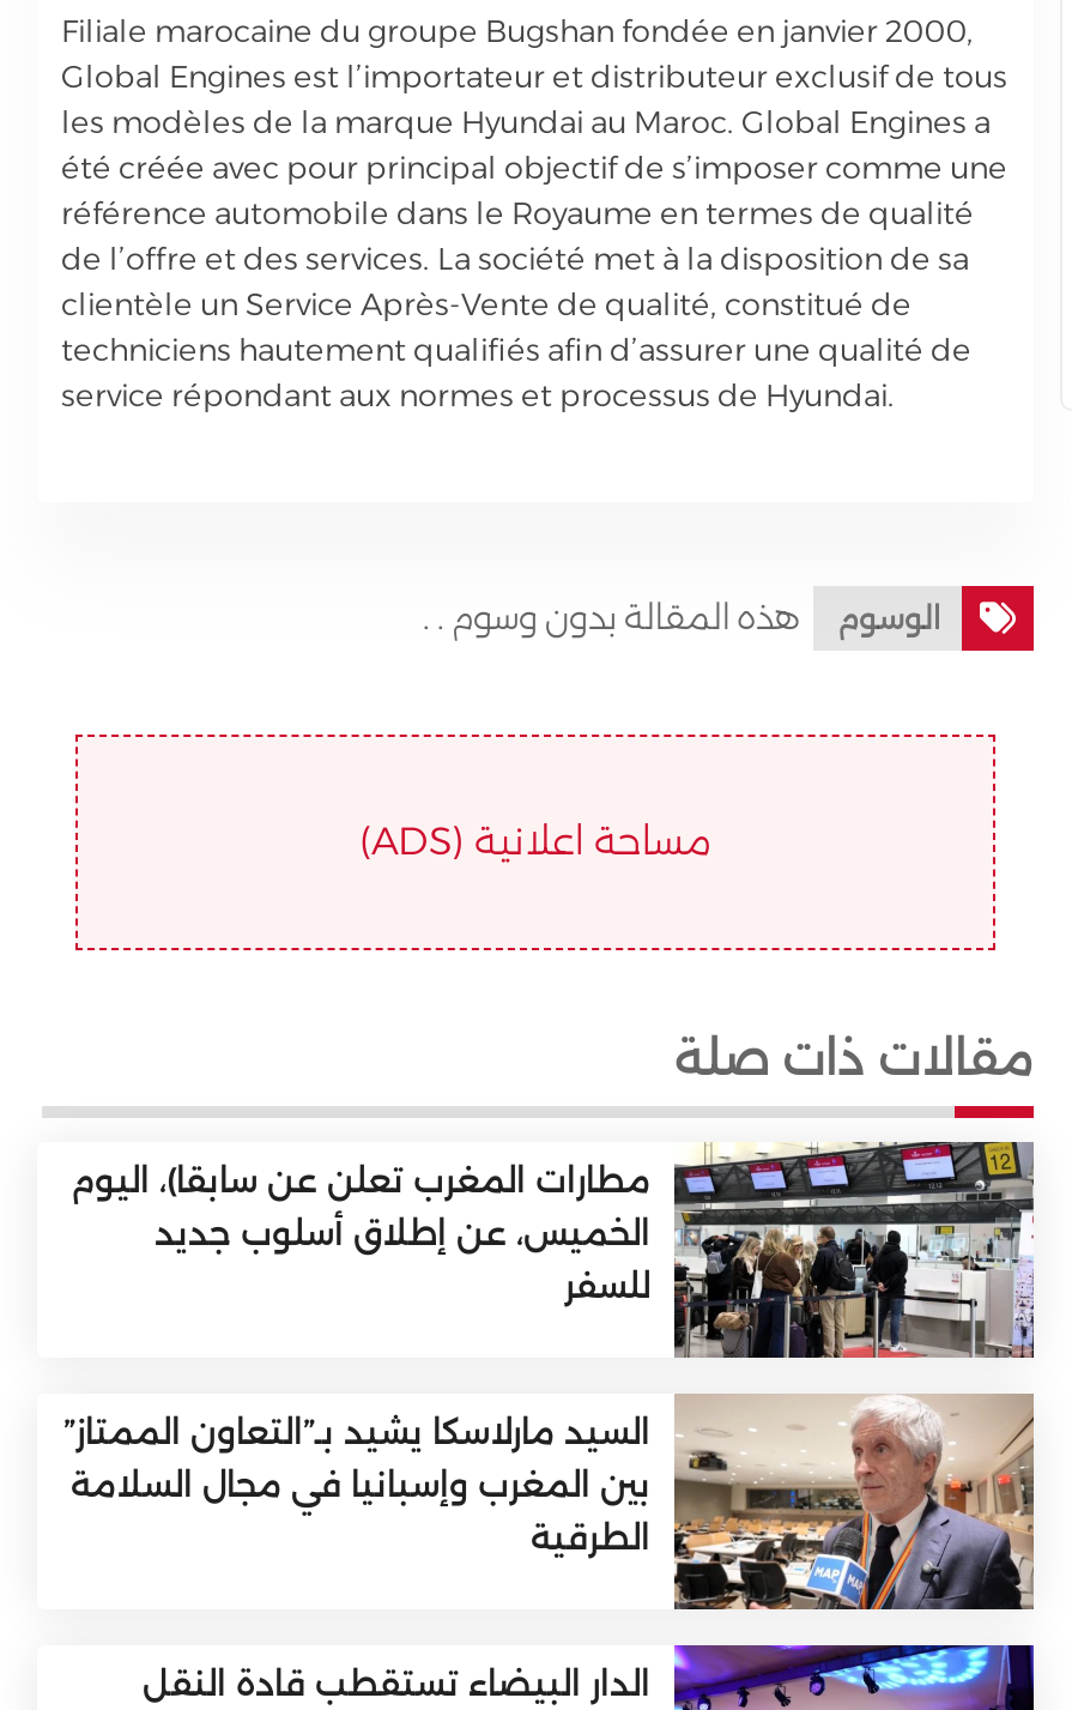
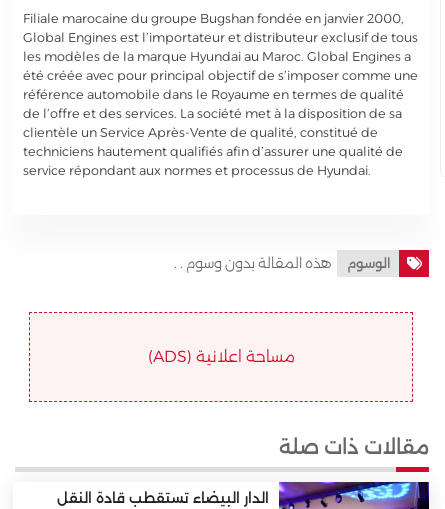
[63,1140,1036,1558] [image] | مطارات المغرب تعلن عن سابقا)، اليوم | الخميس، عن إطلاق أسلوب جديد | للسفر | السيد مارلاسكا يشيد بـ”التعاون الممتاز” | بين المغرب وإسبانيا في مجال السلامة | الطرقية -> none
[672,1391,1036,1621] [image] -> none

